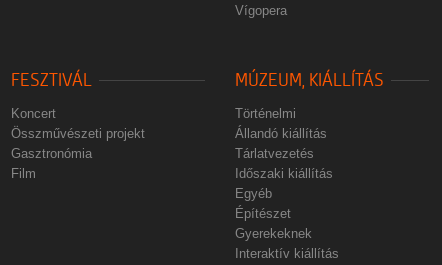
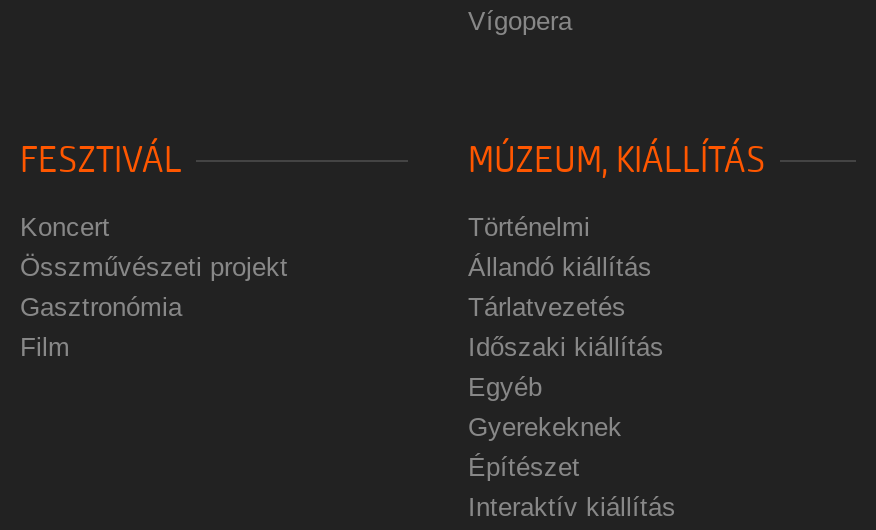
moved [235,206,291,221] -> [468,452,580,482]: Építészet
moved [235,226,312,241] -> [468,412,622,442]: Gyerekeknek

